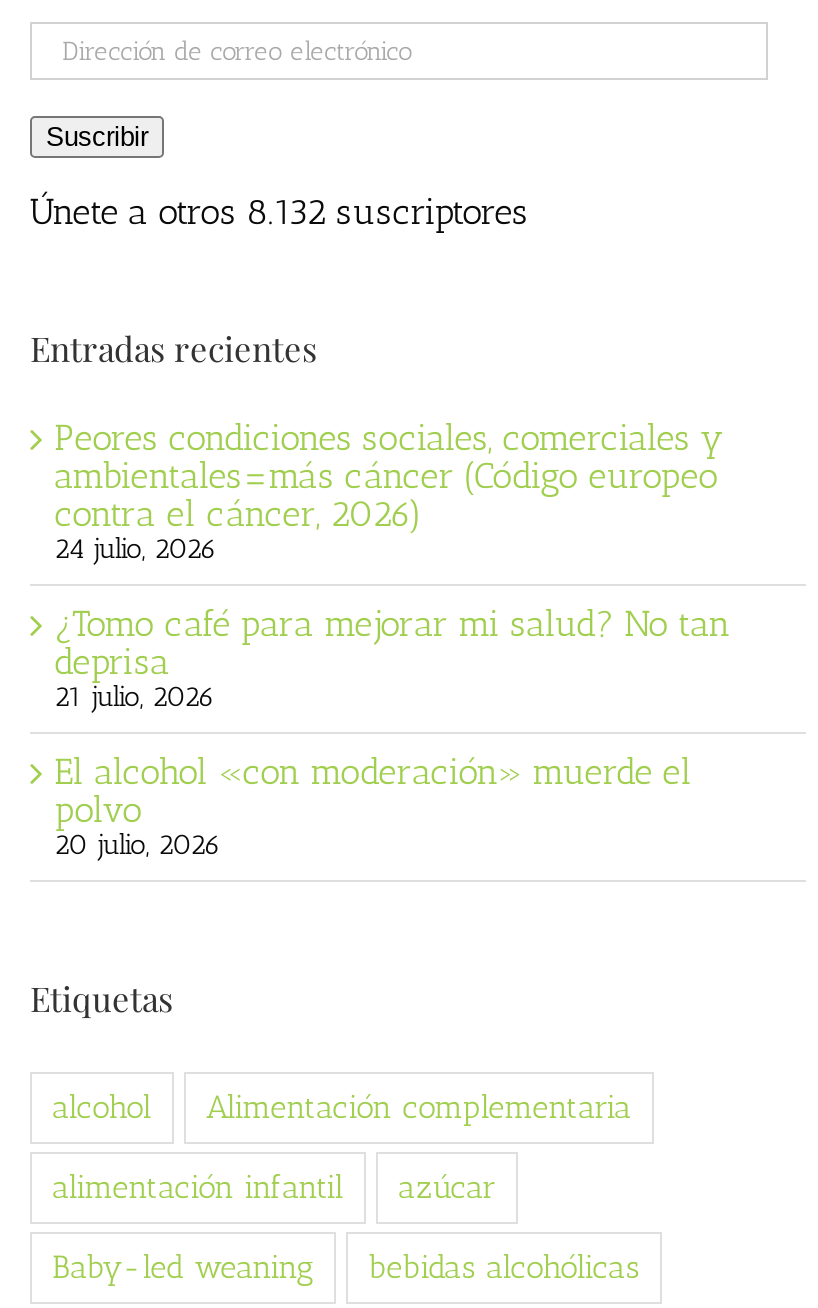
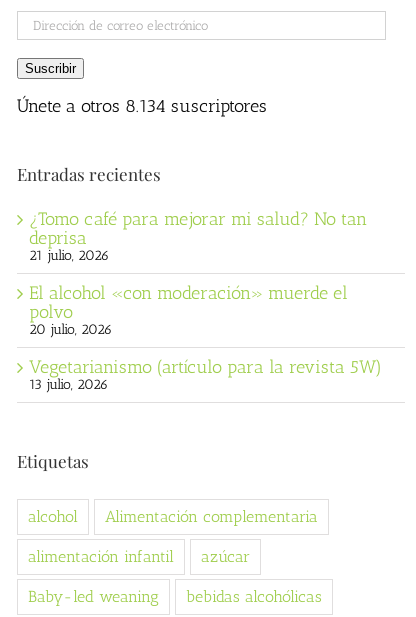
[30,191,528,235] Únete a otros 8.132 suscriptores -> [17,95,267,117] Únete a otros 8.134 suscriptores
[54,416,724,566] Peores condiciones sociales, comerciales y | ambientales=más cáncer (Código europeo | contra el cáncer, 2026) | 24 julio, 2026 -> none
moved [54,602,730,862] -> [29,208,367,338]: ¿Tomo café para mejorar mi salud? No tan | deprisa | 21 julio, 2026 | El alcohol «con moderación» muerde el | polvo | 20 julio, 2026
none -> [29,356,382,393] Vegetarianismo (artículo para la revista 5W) | 13 julio, 2026

